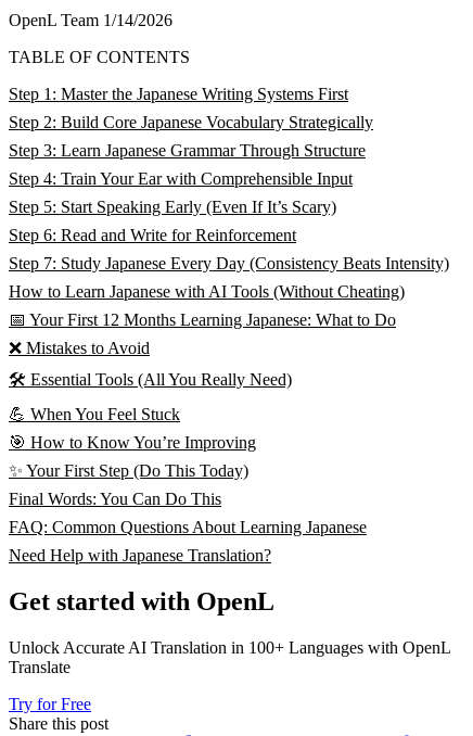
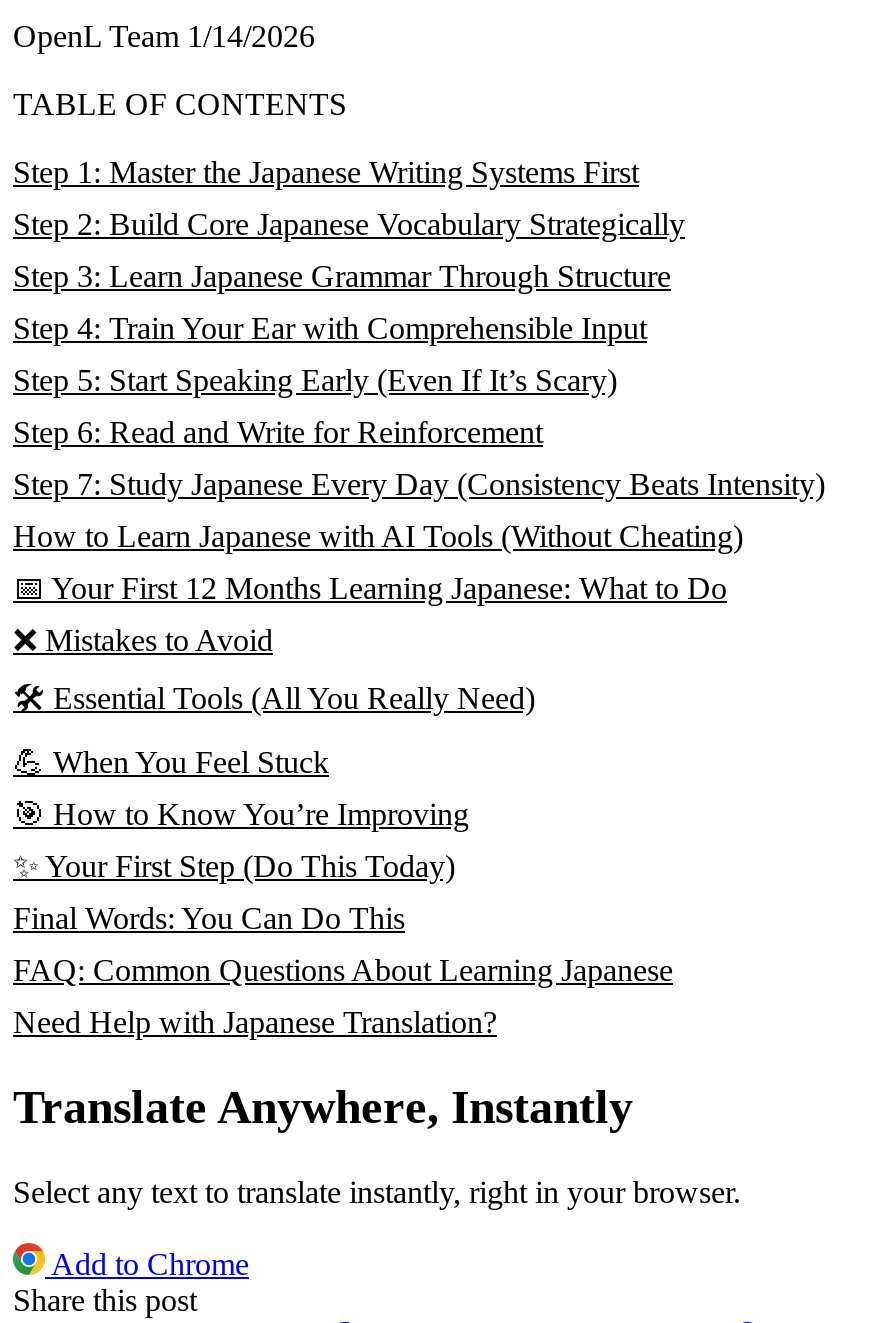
[9,588,274,616] Get started with OpenL -> [13,1082,633,1134] Translate Anywhere, Instantly
[9,639,450,677] Unlock Accurate AI Translation in 100+ Languages with OpenL | Translate -> [13,1175,741,1209] Select any text to translate instantly, right in your browser.
[9,695,91,713] Try for Free -> [45,1247,249,1281] Add to Chrome

